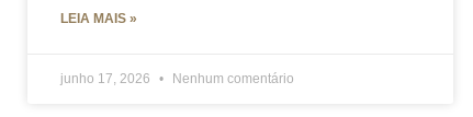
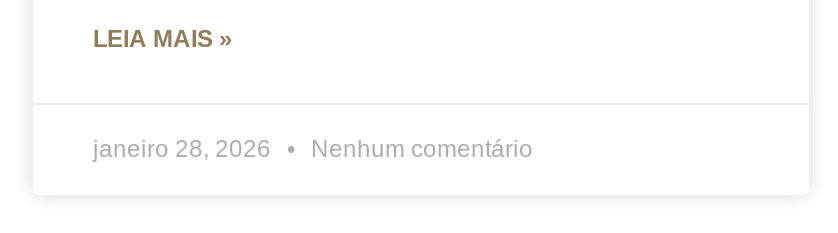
[60,71,294,86] junho 17, 2026 Nenhum comentário -> [93,135,533,163] janeiro 28, 2026 Nenhum comentário

